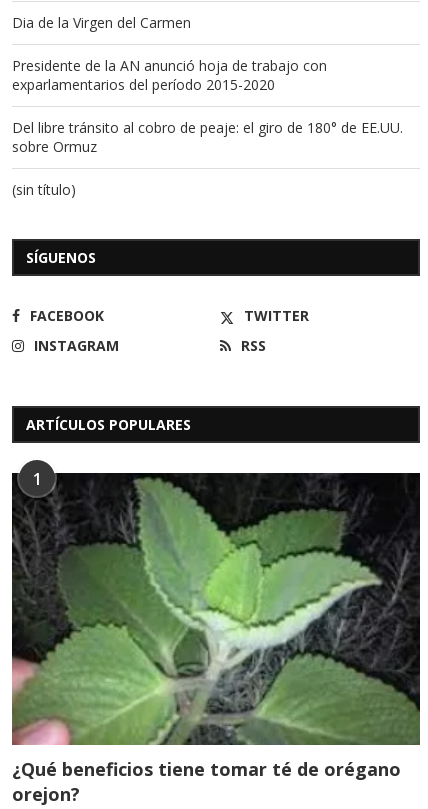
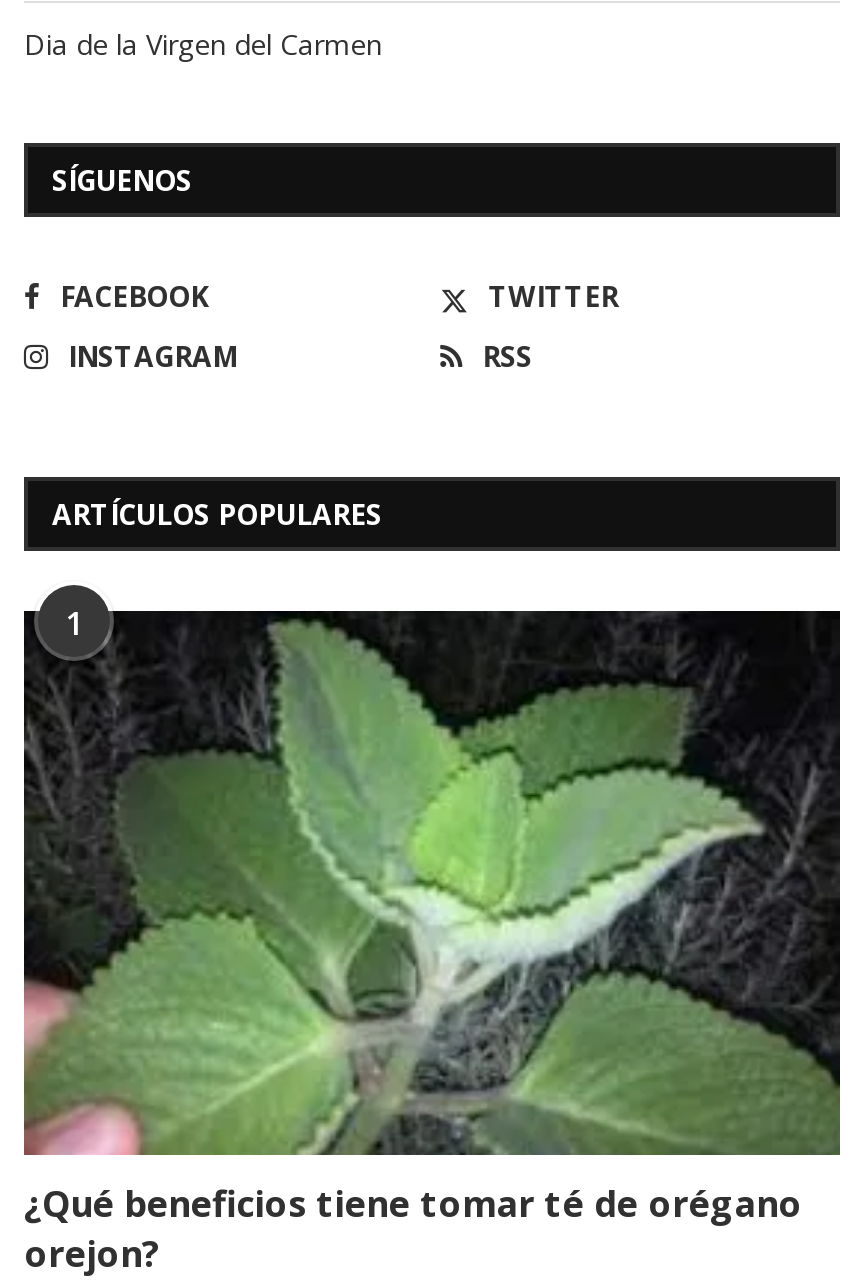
[12,56,403,199] Presidente de la AN anunció hoja de trabajo con | exparlamentarios del período 2015-2020 | Del libre tránsito al cobro de peaje: el giro de 180° de EE.UU. | sobre Ormuz | (sin título) -> none

